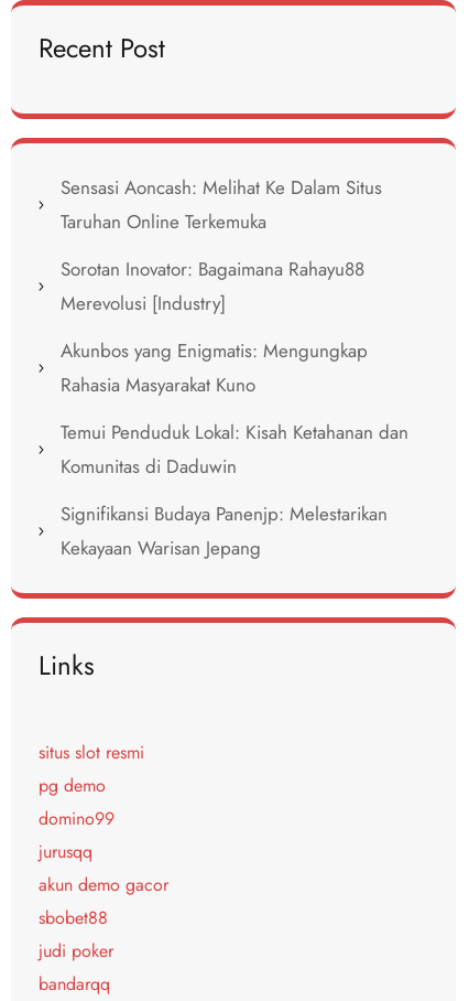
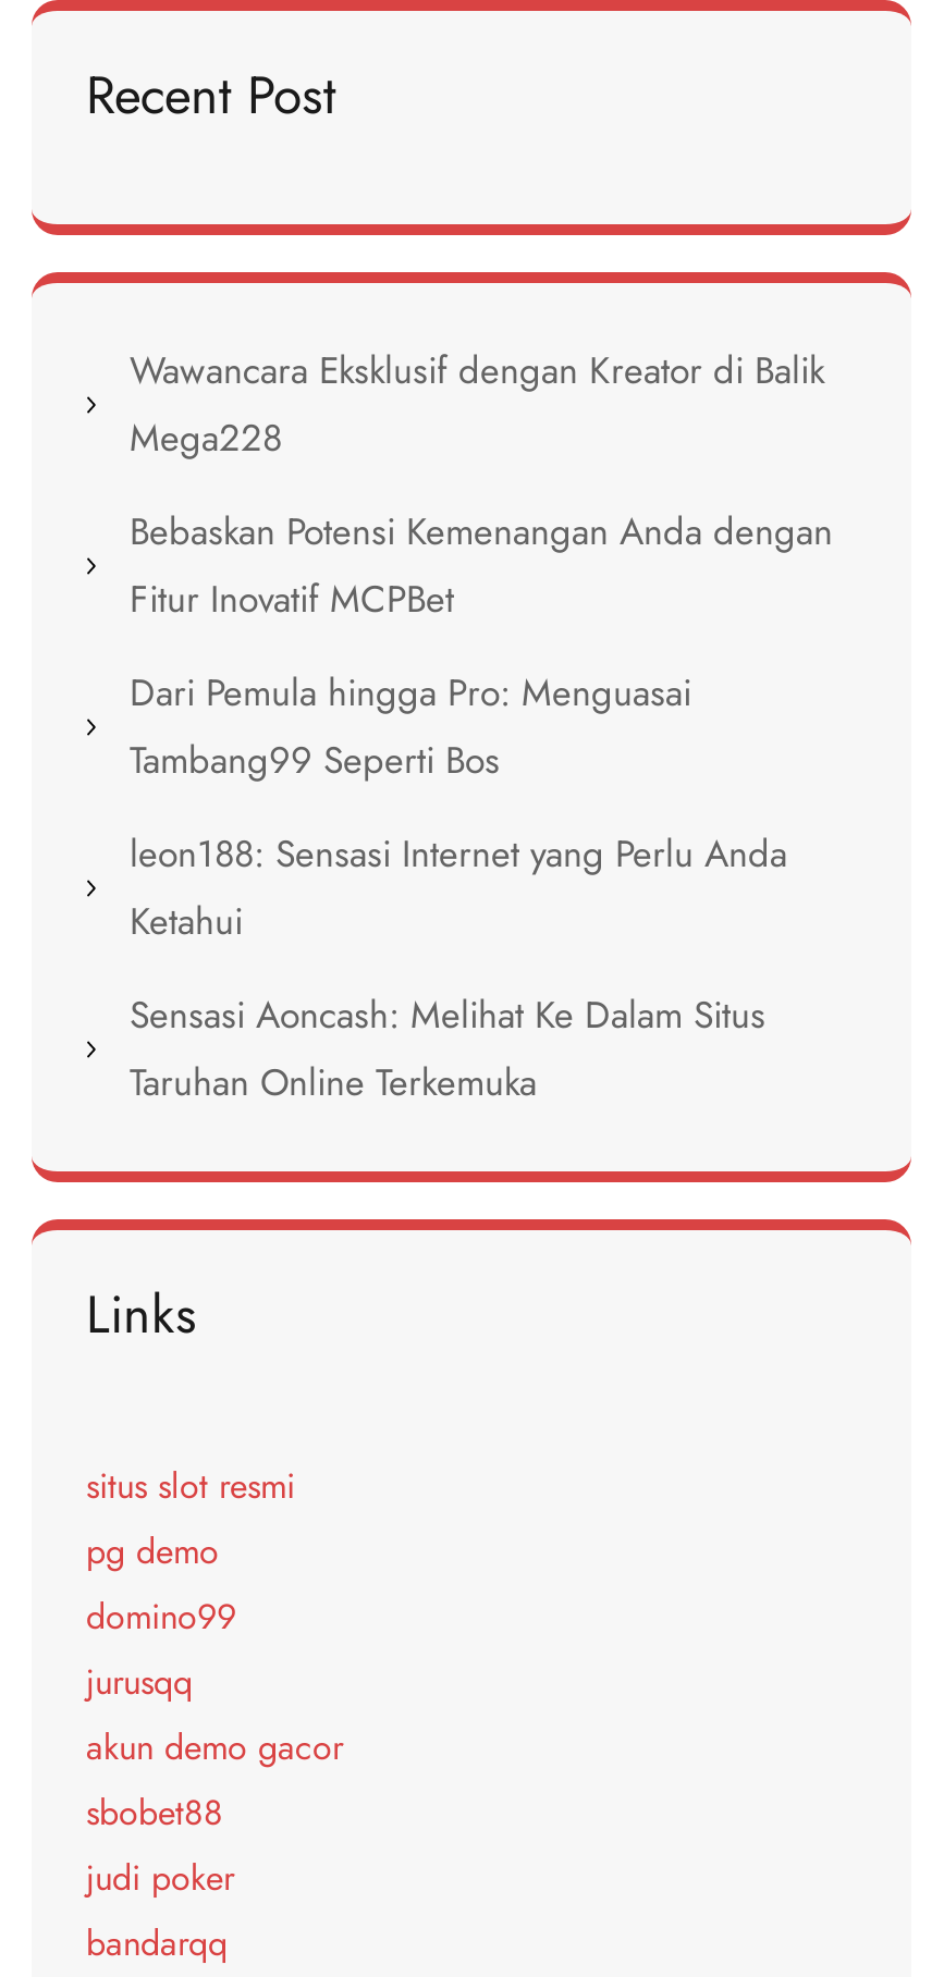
none -> [130,344,833,947] Wawancara Eksklusif dengan Kreator di Balik | Mega228 | Bebaskan Potensi Kemenangan Anda dengan | Fitur Inovatif MCPBet | Dari Pemula hingga Pro: Menguasai | Tambang99 Seperti Bos | leon188: Sensasi Internet yang Perlu Anda | Ketahui
moved [61,174,382,235] -> [130,988,765,1108]: Sensasi Aoncash: Melihat Ke Dalam Situs | Taruhan Online Terkemuka
[61,256,408,561] Sorotan Inovator: Bagaimana Rahayu88 | Merevolusi [Industry] | Akunbos yang Enigmatis: Mengungkap | Rahasia Masyarakat Kuno | Temui Penduduk Lokal: Kisah Ketahanan dan | Komunitas di Daduwin | Signifikansi Budaya Panenjp: Melestarikan | Kekayaan Warisan Jepang -> none

